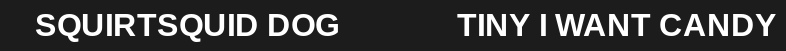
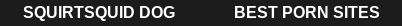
[457,8,777,42] TINY I WANT CANDY -> [234,4,380,21] BEST PORN SITES

